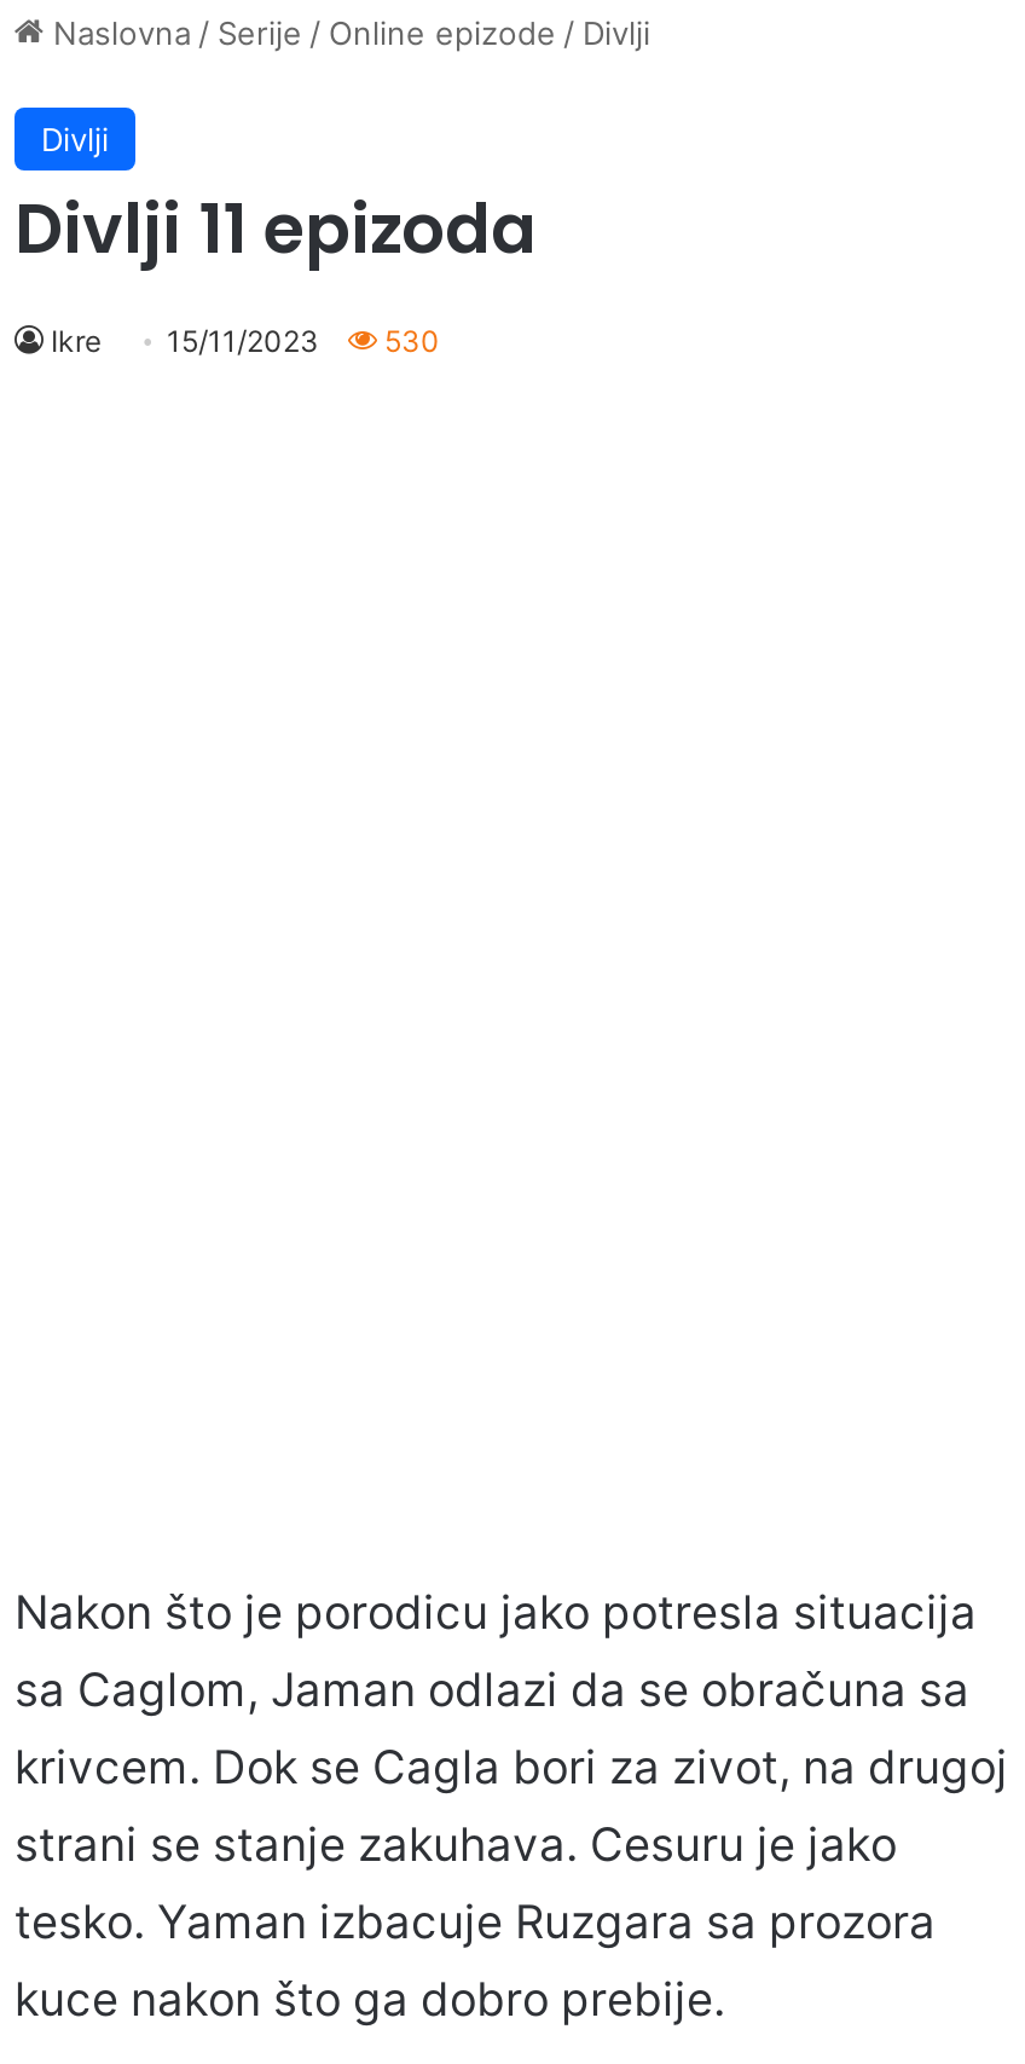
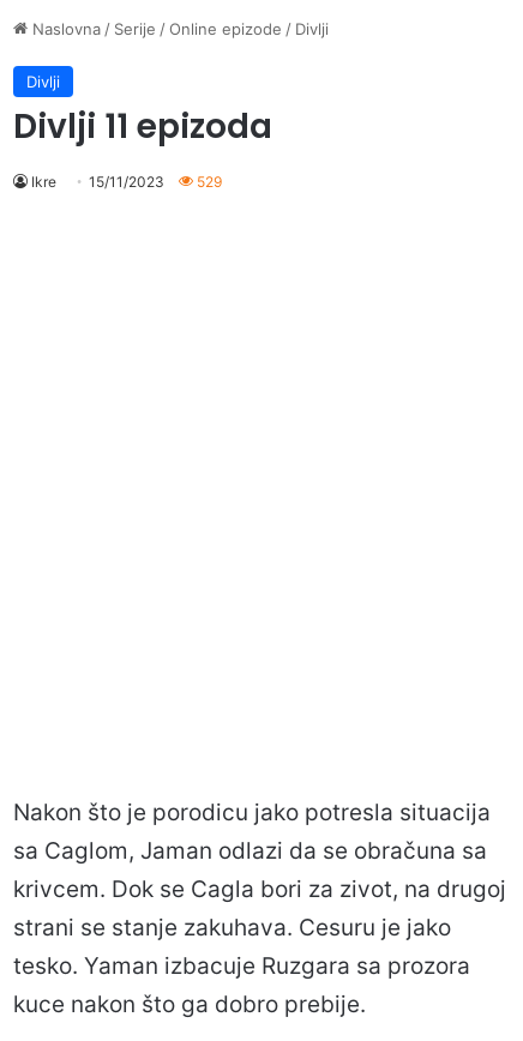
[51,323,440,359] Ikre 15/11/2023 530 -> [31,173,222,191] Ikre 15/11/2023 529

